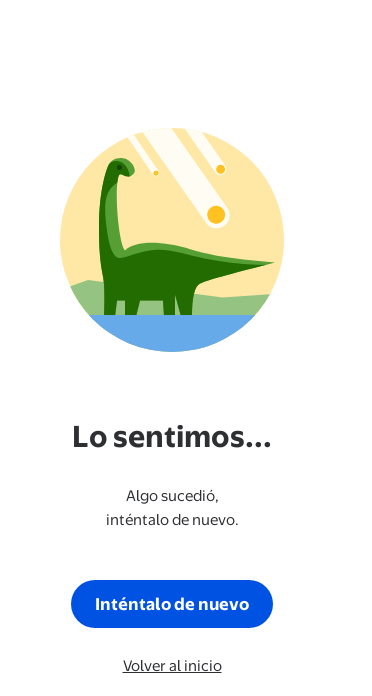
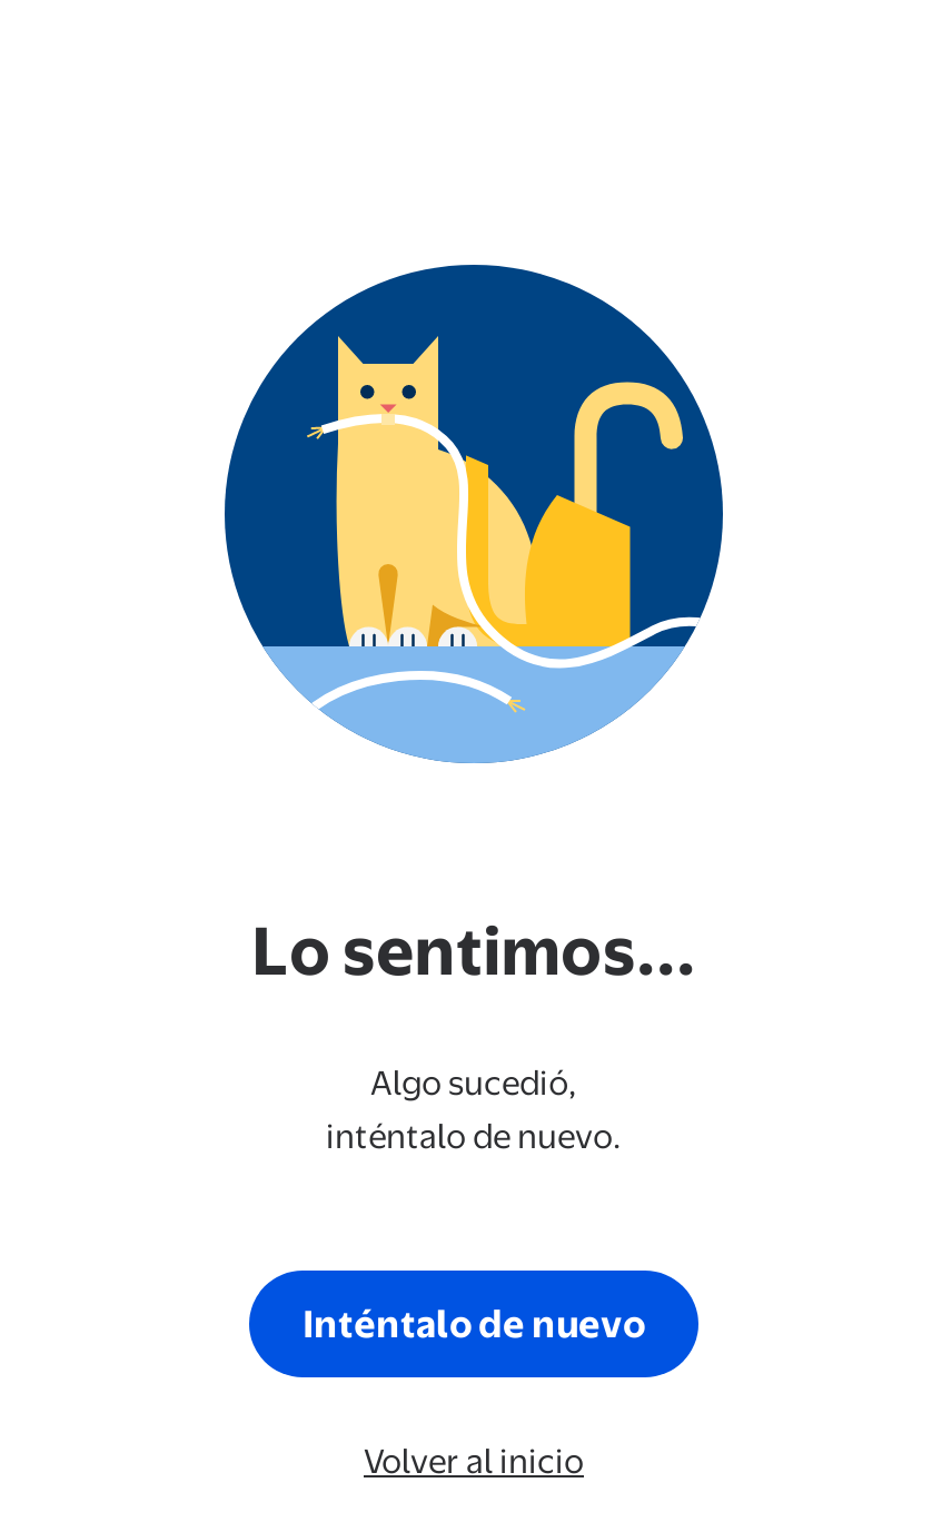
[60,128,284,329] [image] -> [222,263,725,714] [image]

